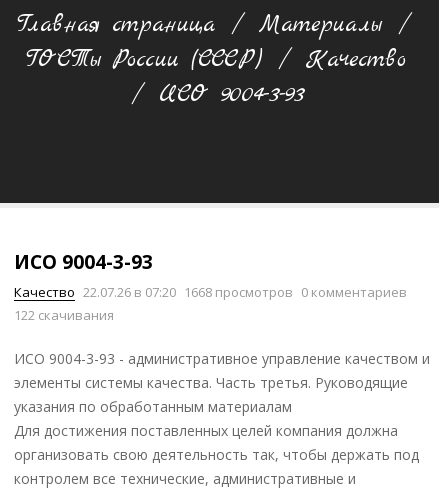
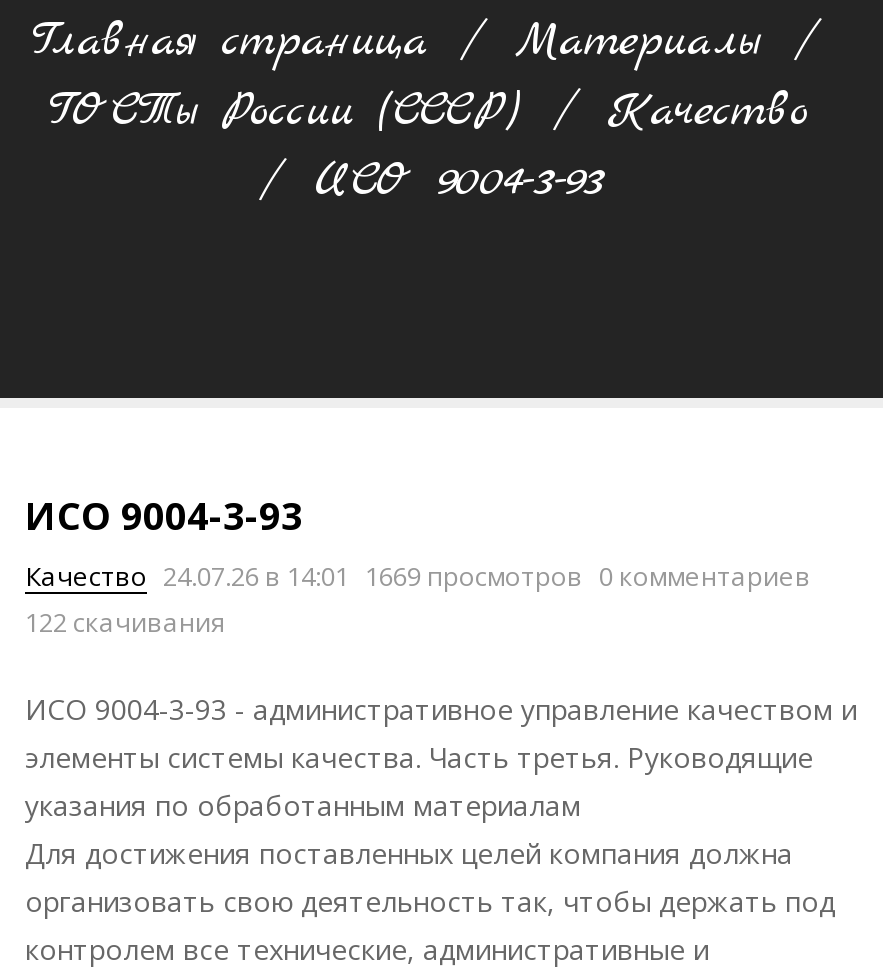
[14,283,407,301] Качество 22.07.26 в 07:20 1668 просмотров 0 комментариев -> [25,558,811,594] Качество 24.07.26 в 14:01 1669 просмотров 0 комментариев

